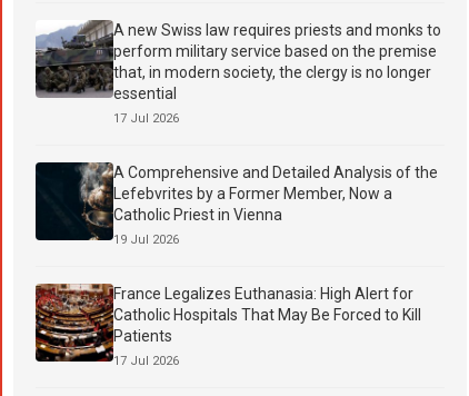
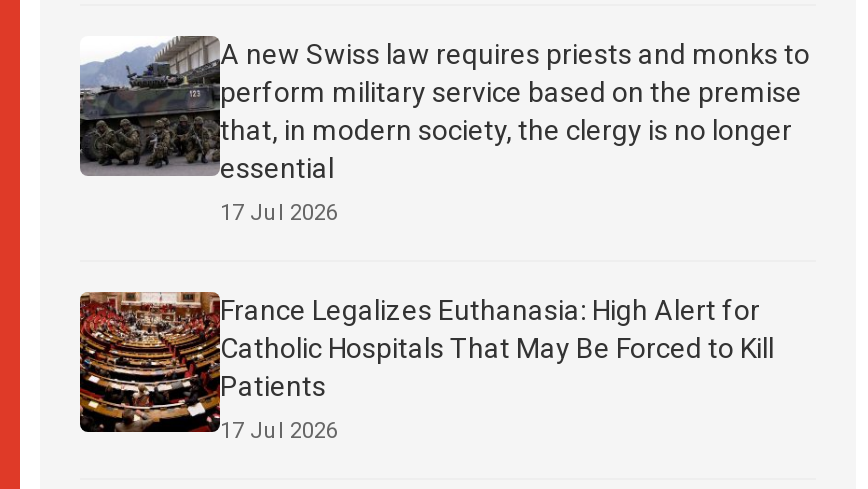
[34,161,438,247] [image] | A Comprehensive and Detailed Analysis of the | Lefebvrites by a Former Member, Now a | Catholic Priest in Vienna | 19 Jul 2026 -> none

